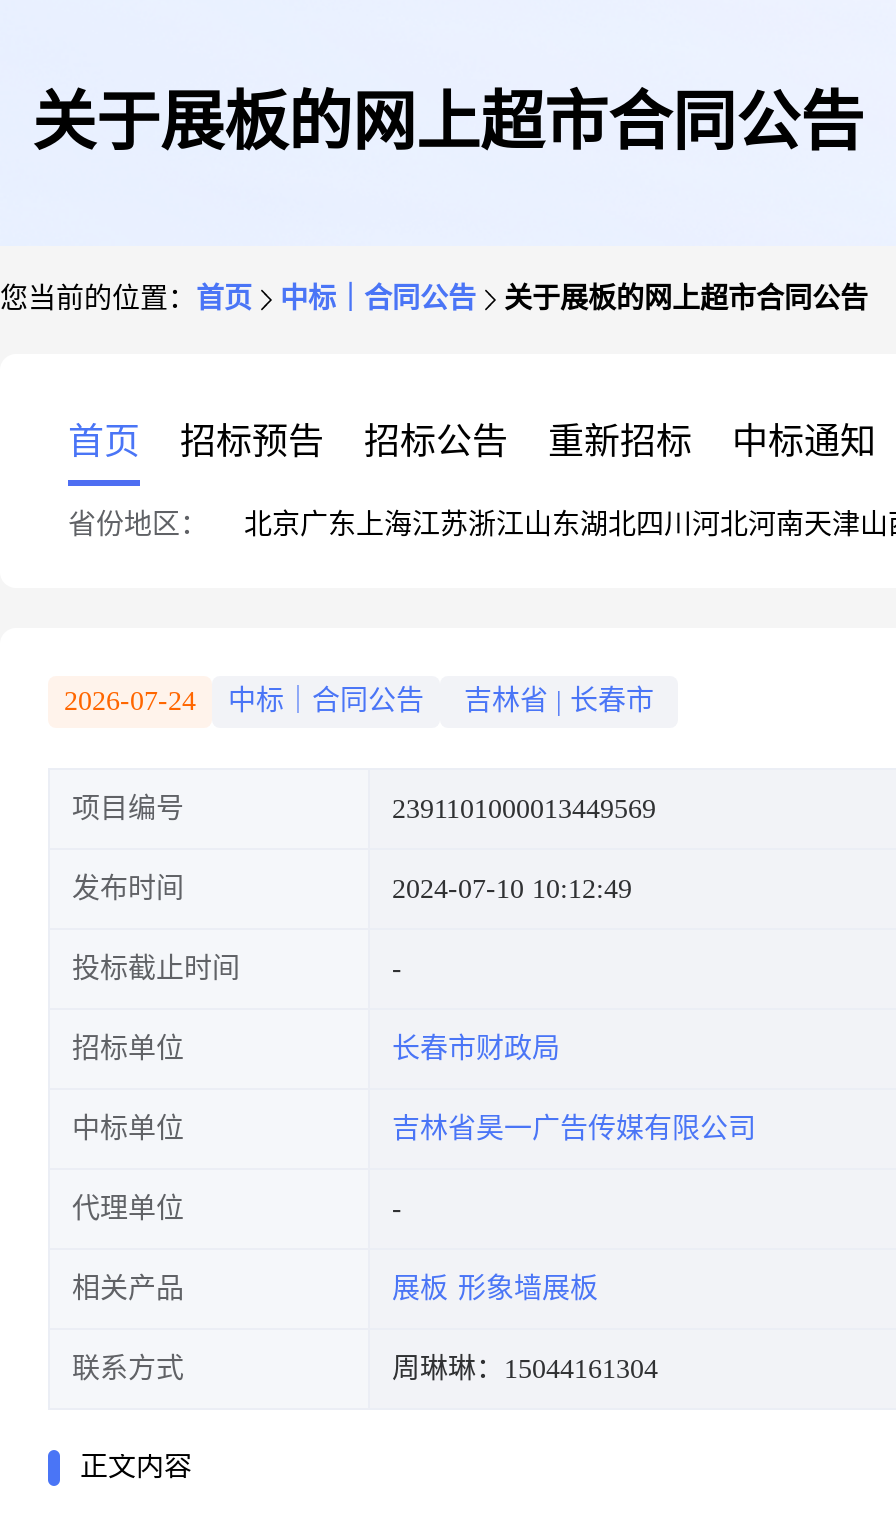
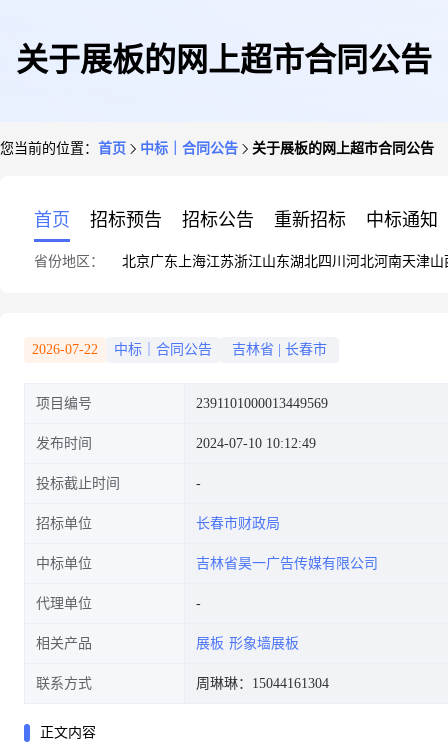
[64,686,196,716] 2026-07-24 -> [32,342,98,357] 2026-07-22

